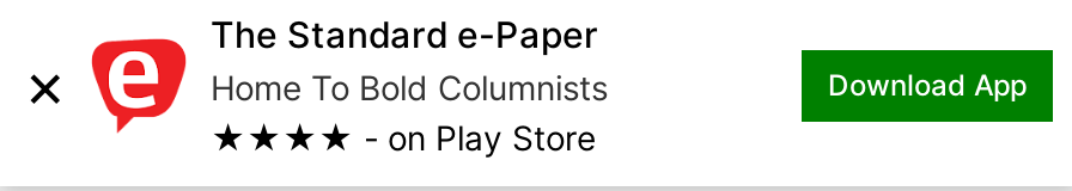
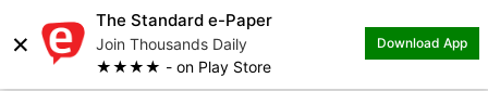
[211,67,608,107] Home To Bold Columnists -> [96,35,247,53] Join Thousands Daily

